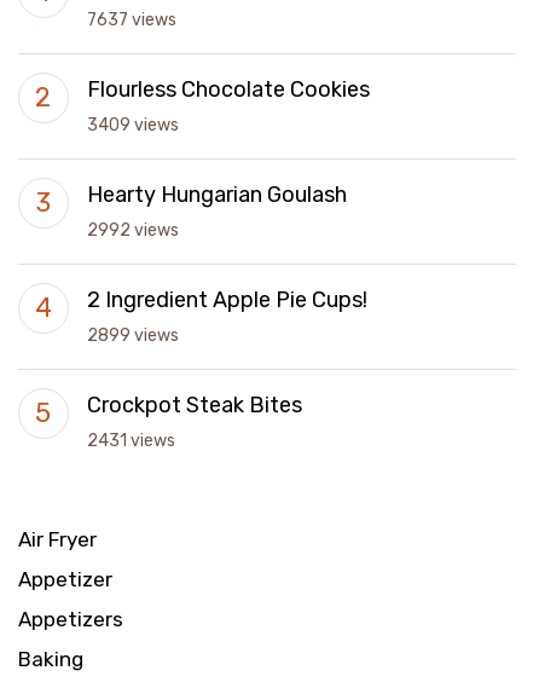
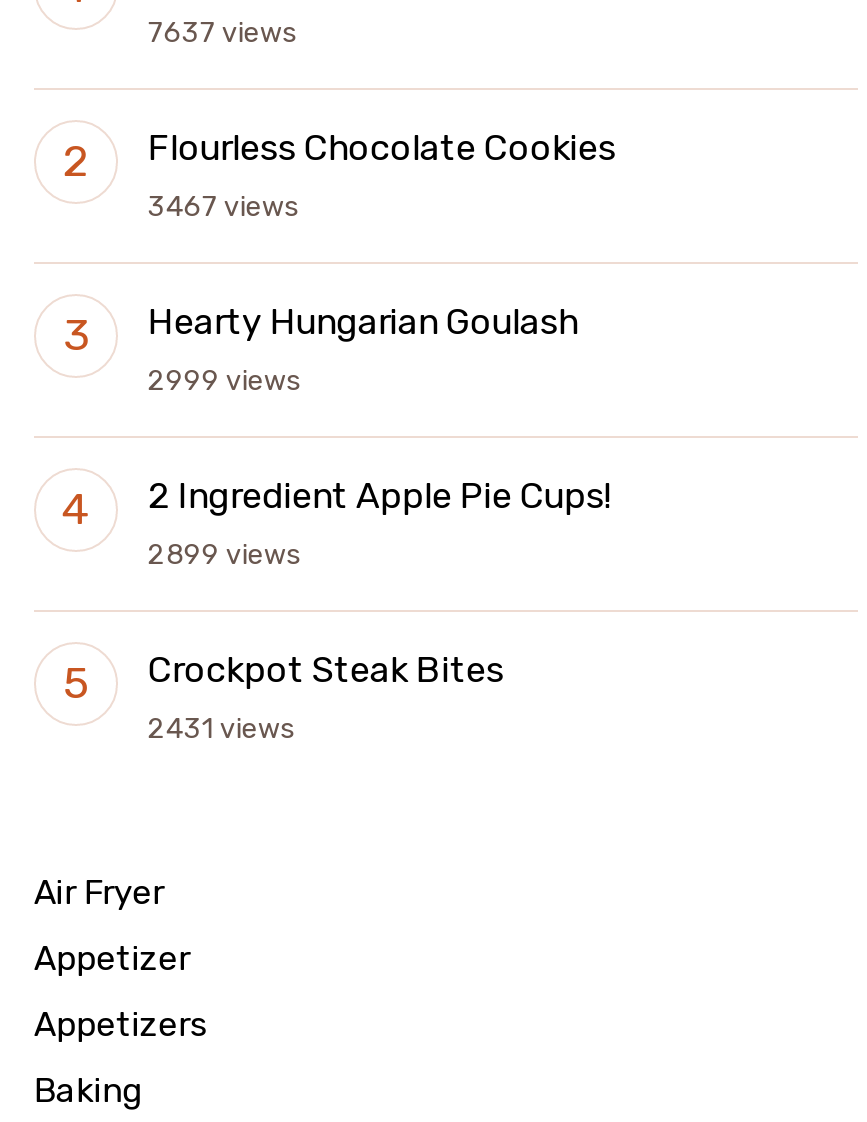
[87,115,179,135] 3409 views -> [148,190,298,224] 3467 views
[87,220,179,241] 2992 views -> [148,364,300,398] 2999 views

